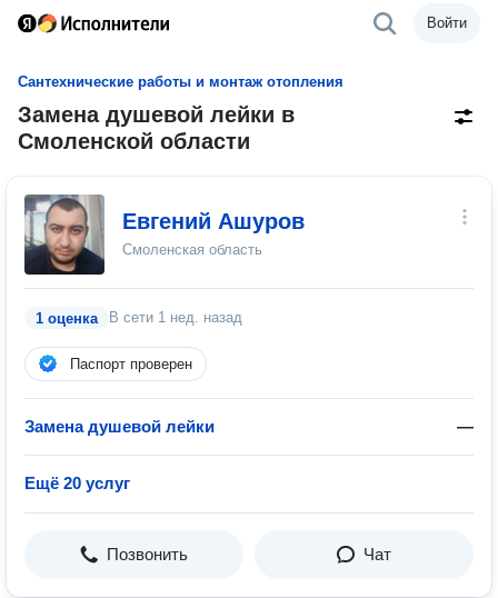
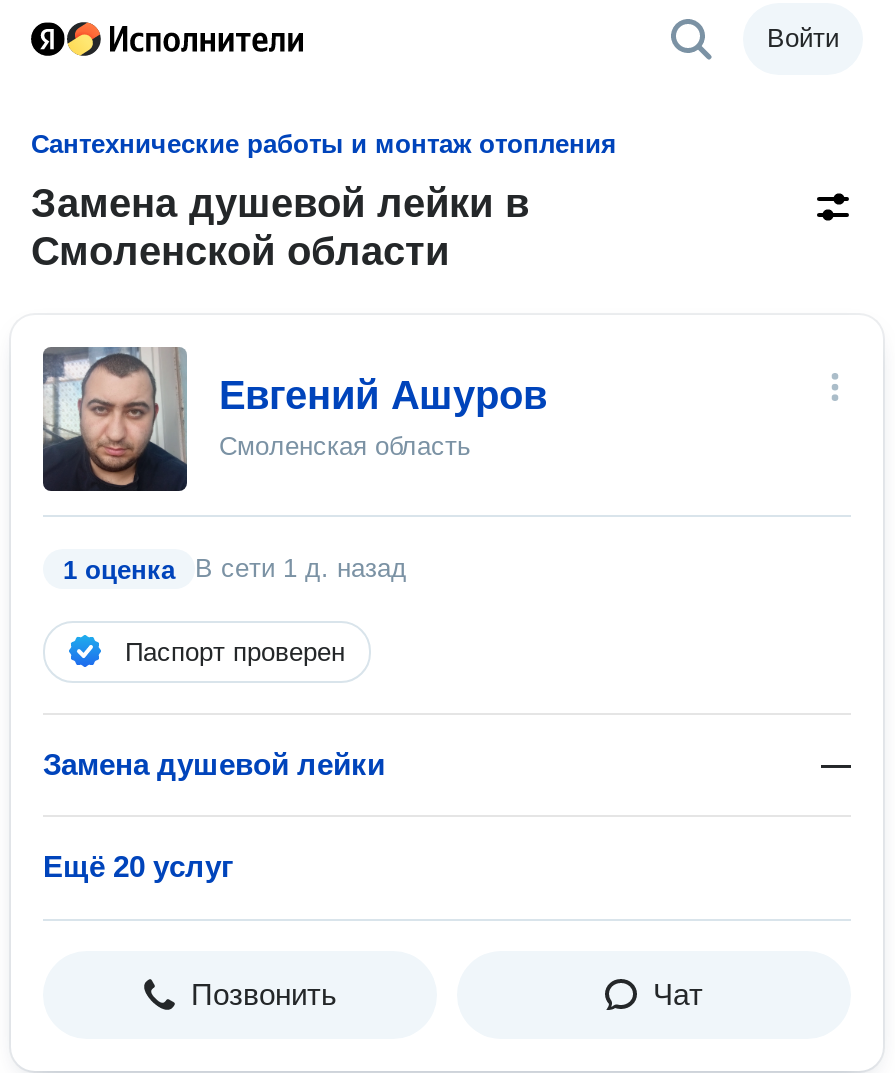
[109,309,242,326] В сети 1 нед. назад -> [195,553,407,583] В сети 1 д. назад

